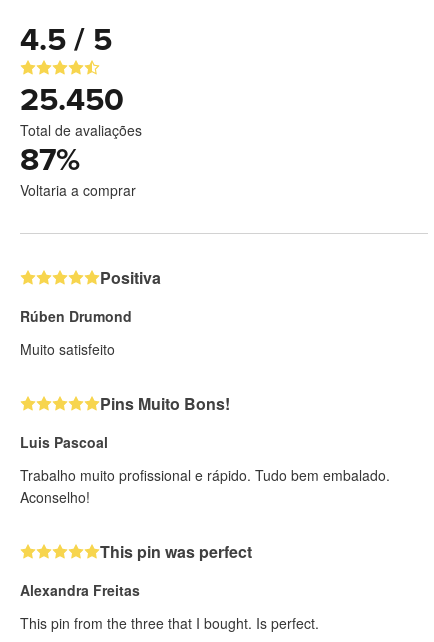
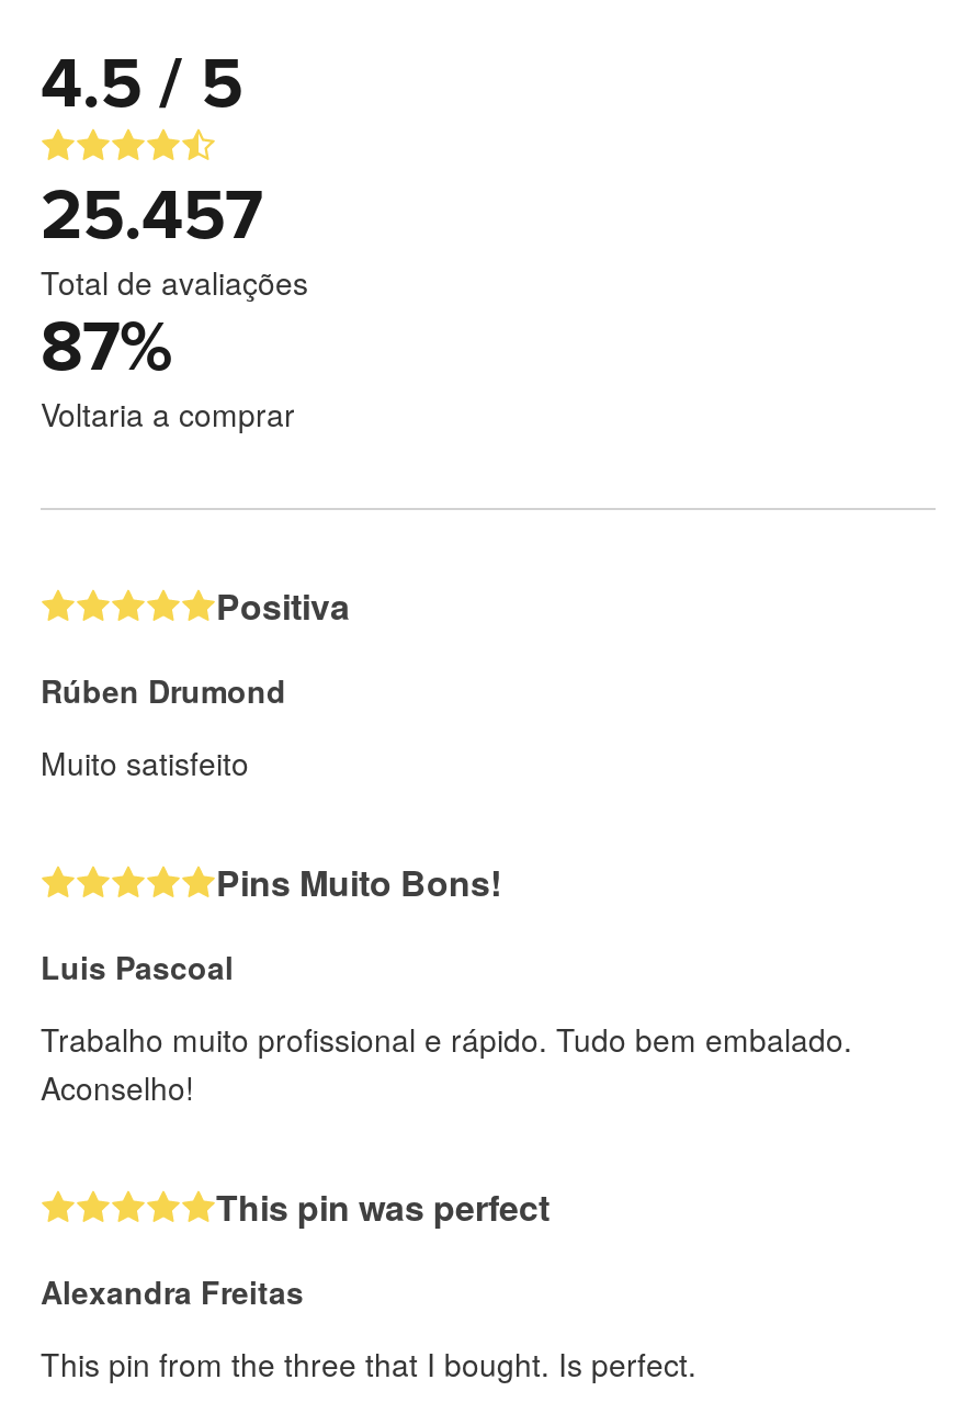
[20,81,124,119] 25.450 -> [41,174,262,258] 25.457

